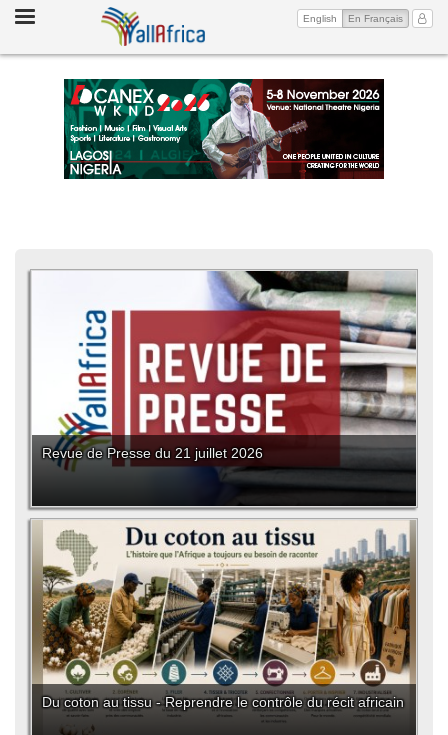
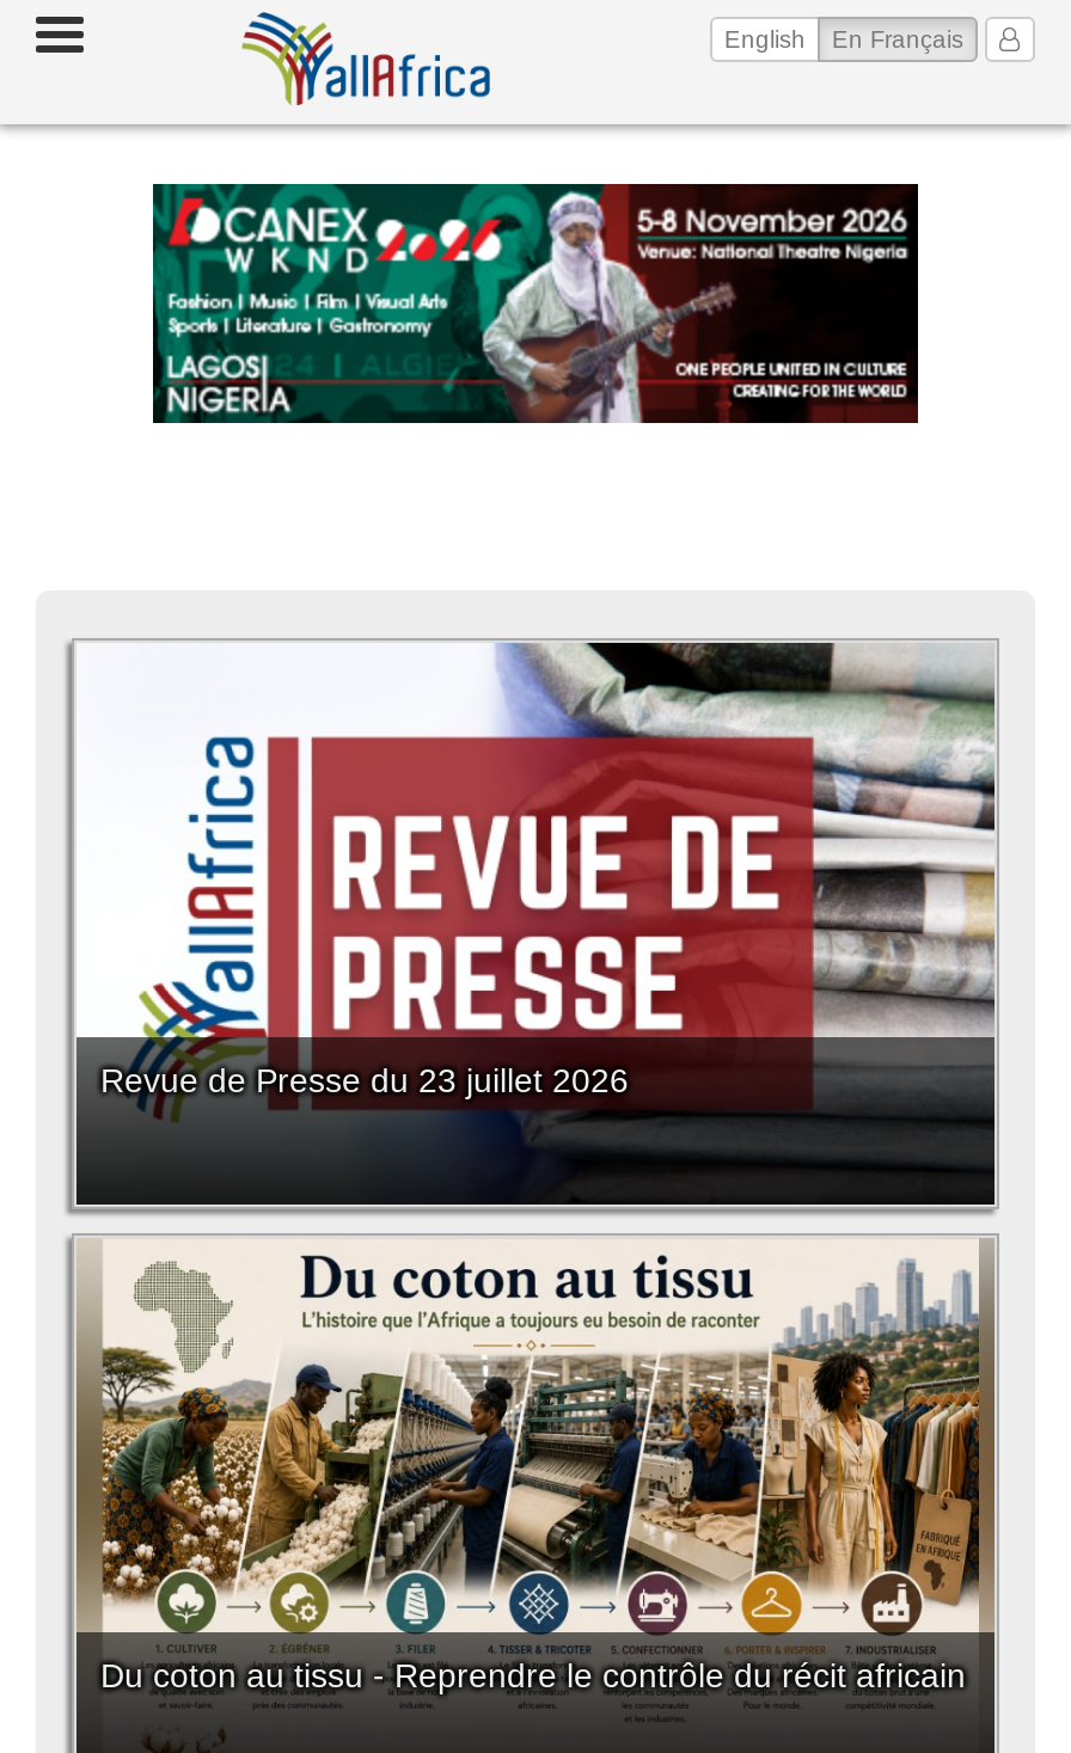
[42,445,263,461] Revue de Presse du 21 juillet 2026 -> [100,1060,629,1098] Revue de Presse du 23 juillet 2026

